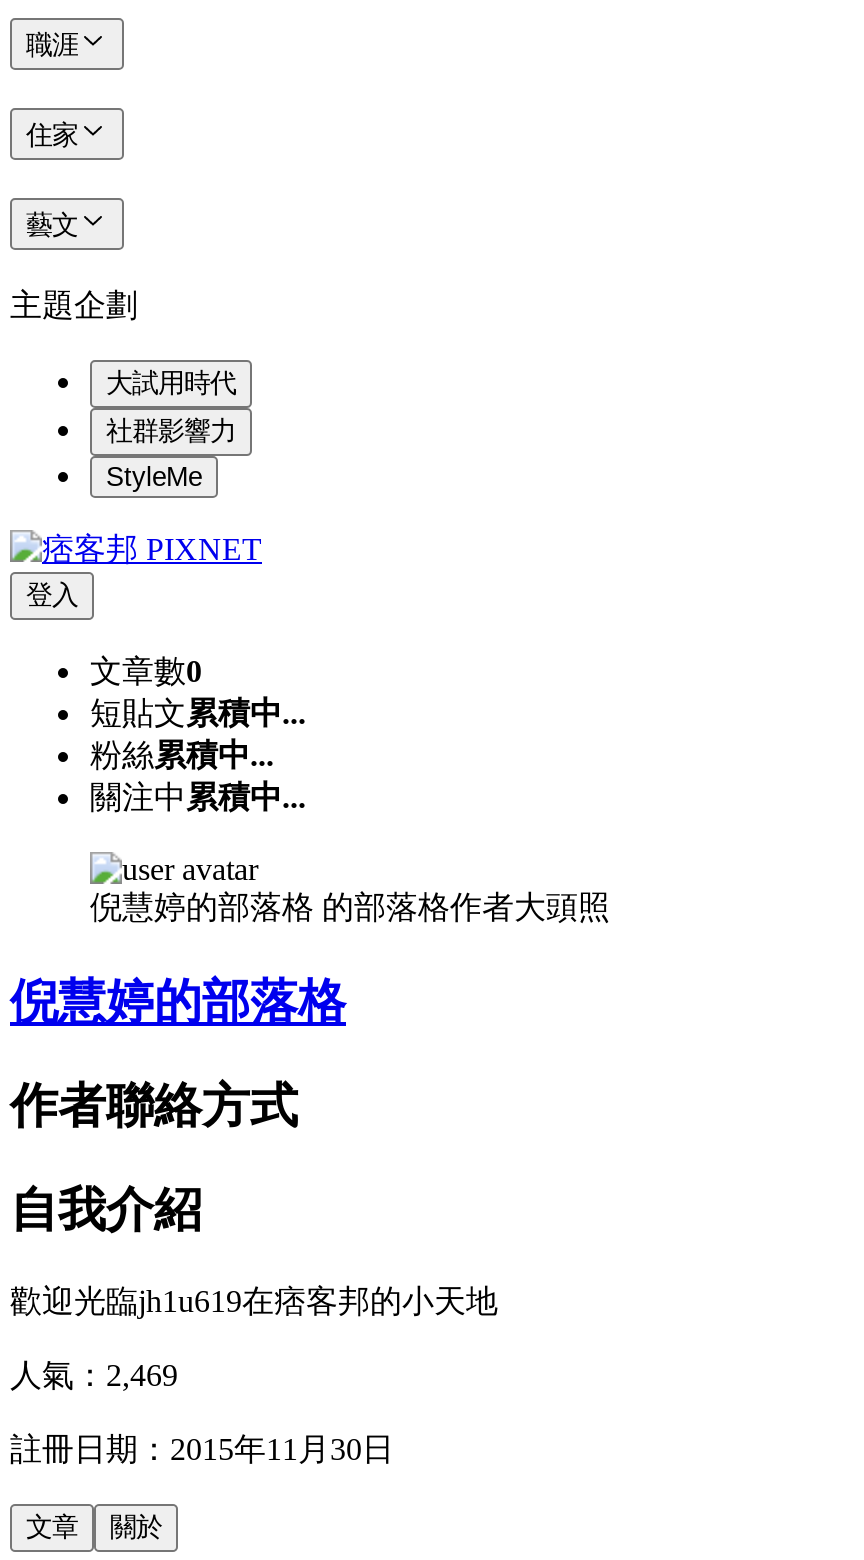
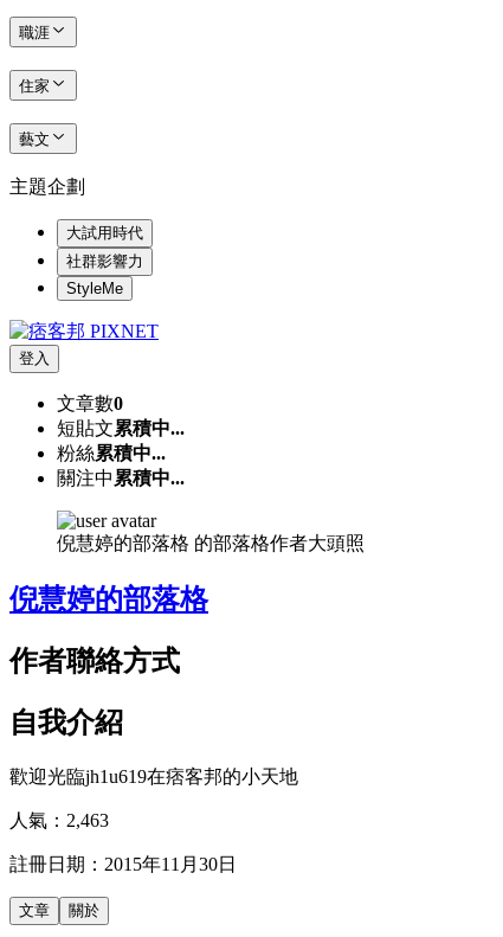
[10,1358,178,1392] 人氣：2,469 -> [9,810,109,830] 人氣：2,463

